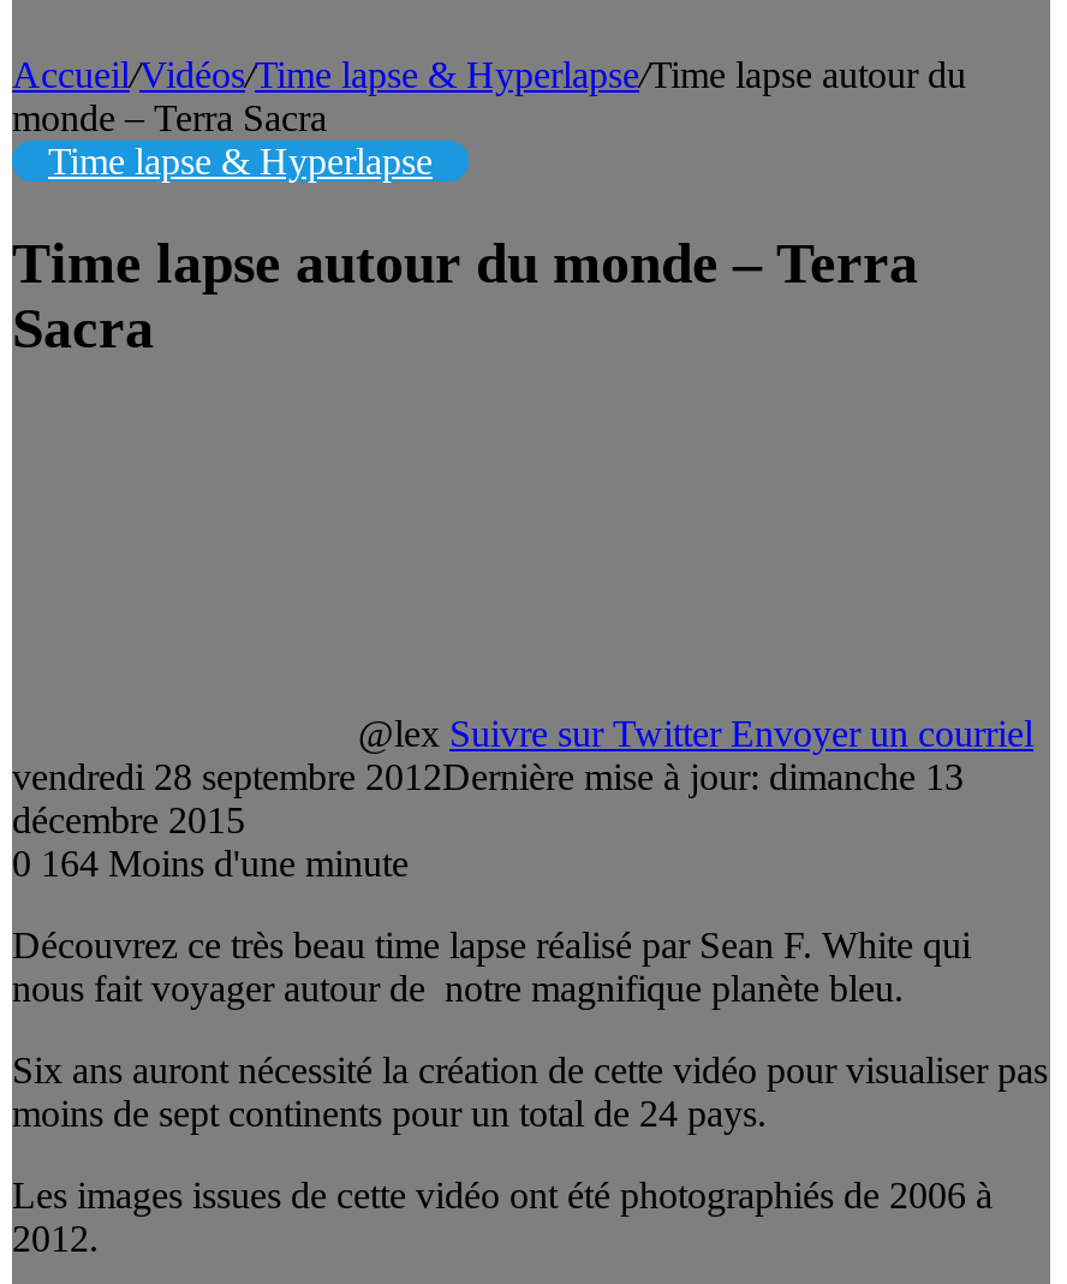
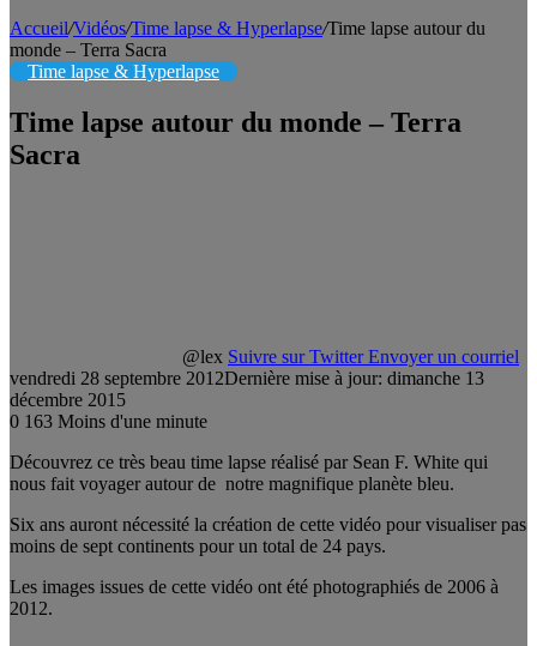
[12,842,409,883] 0 164 Moins d'une minute -> [10,411,207,431] 0 163 Moins d'une minute

